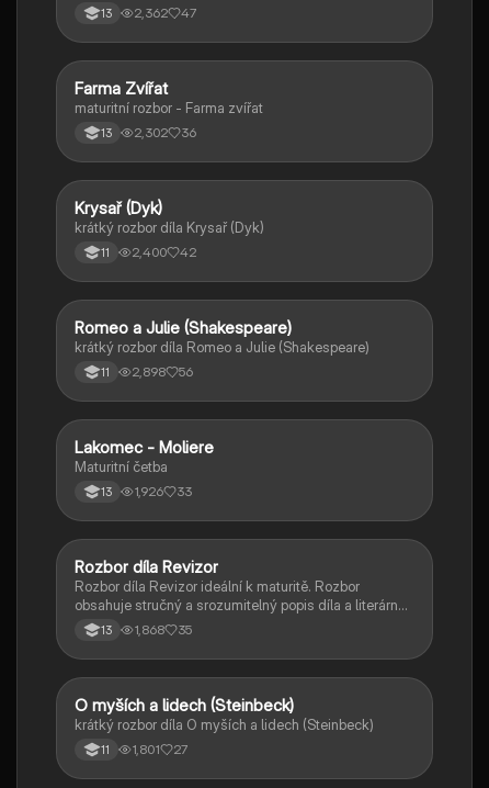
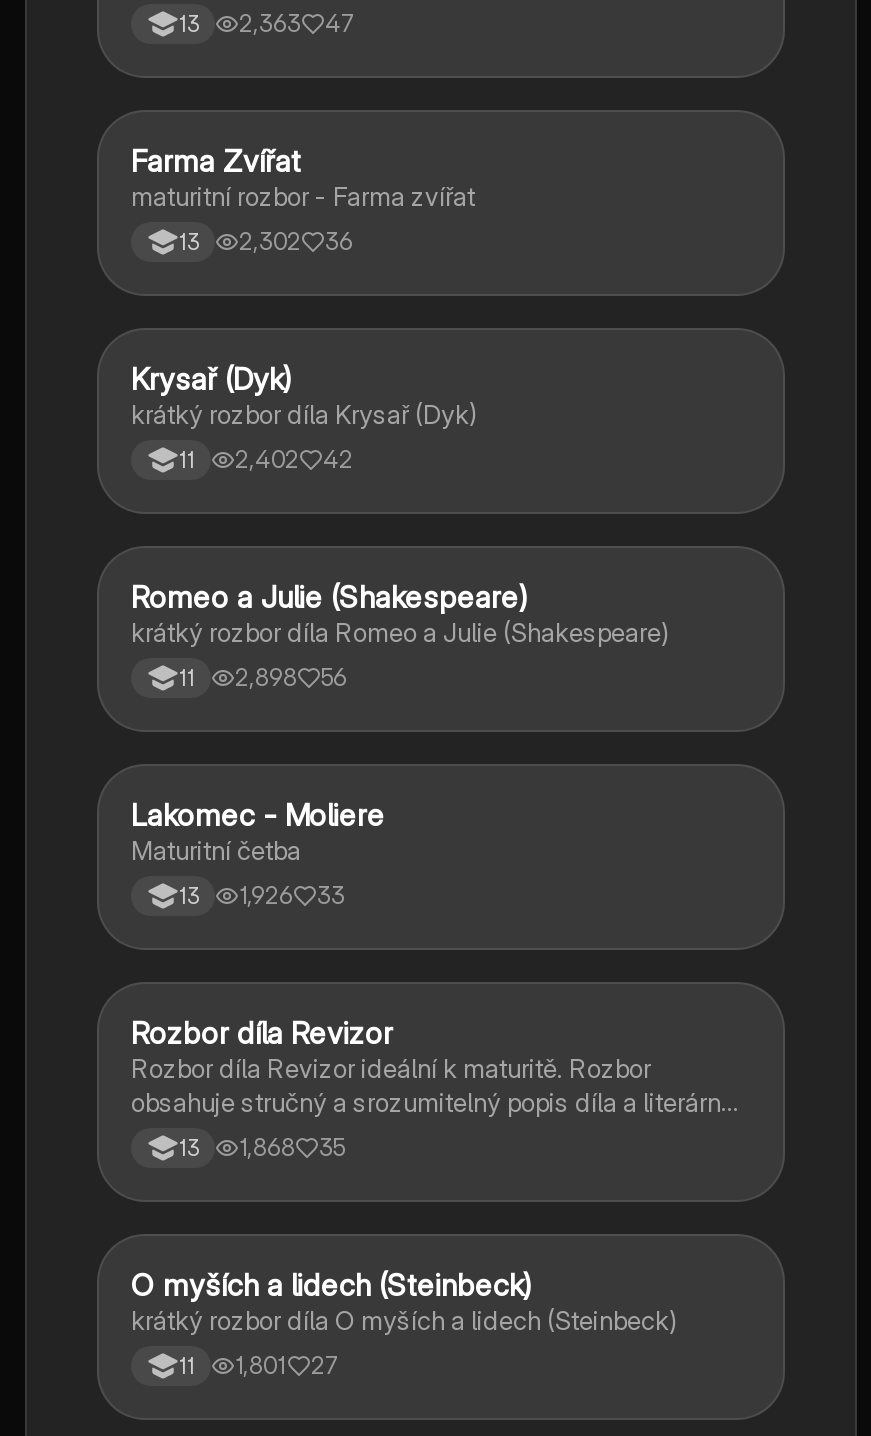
[101,4,196,20] 13 2,362 47 -> [179,7,353,37] 13 2,363 47
[101,243,196,260] 11 2,400 42 -> [179,443,353,473] 11 2,402 42

